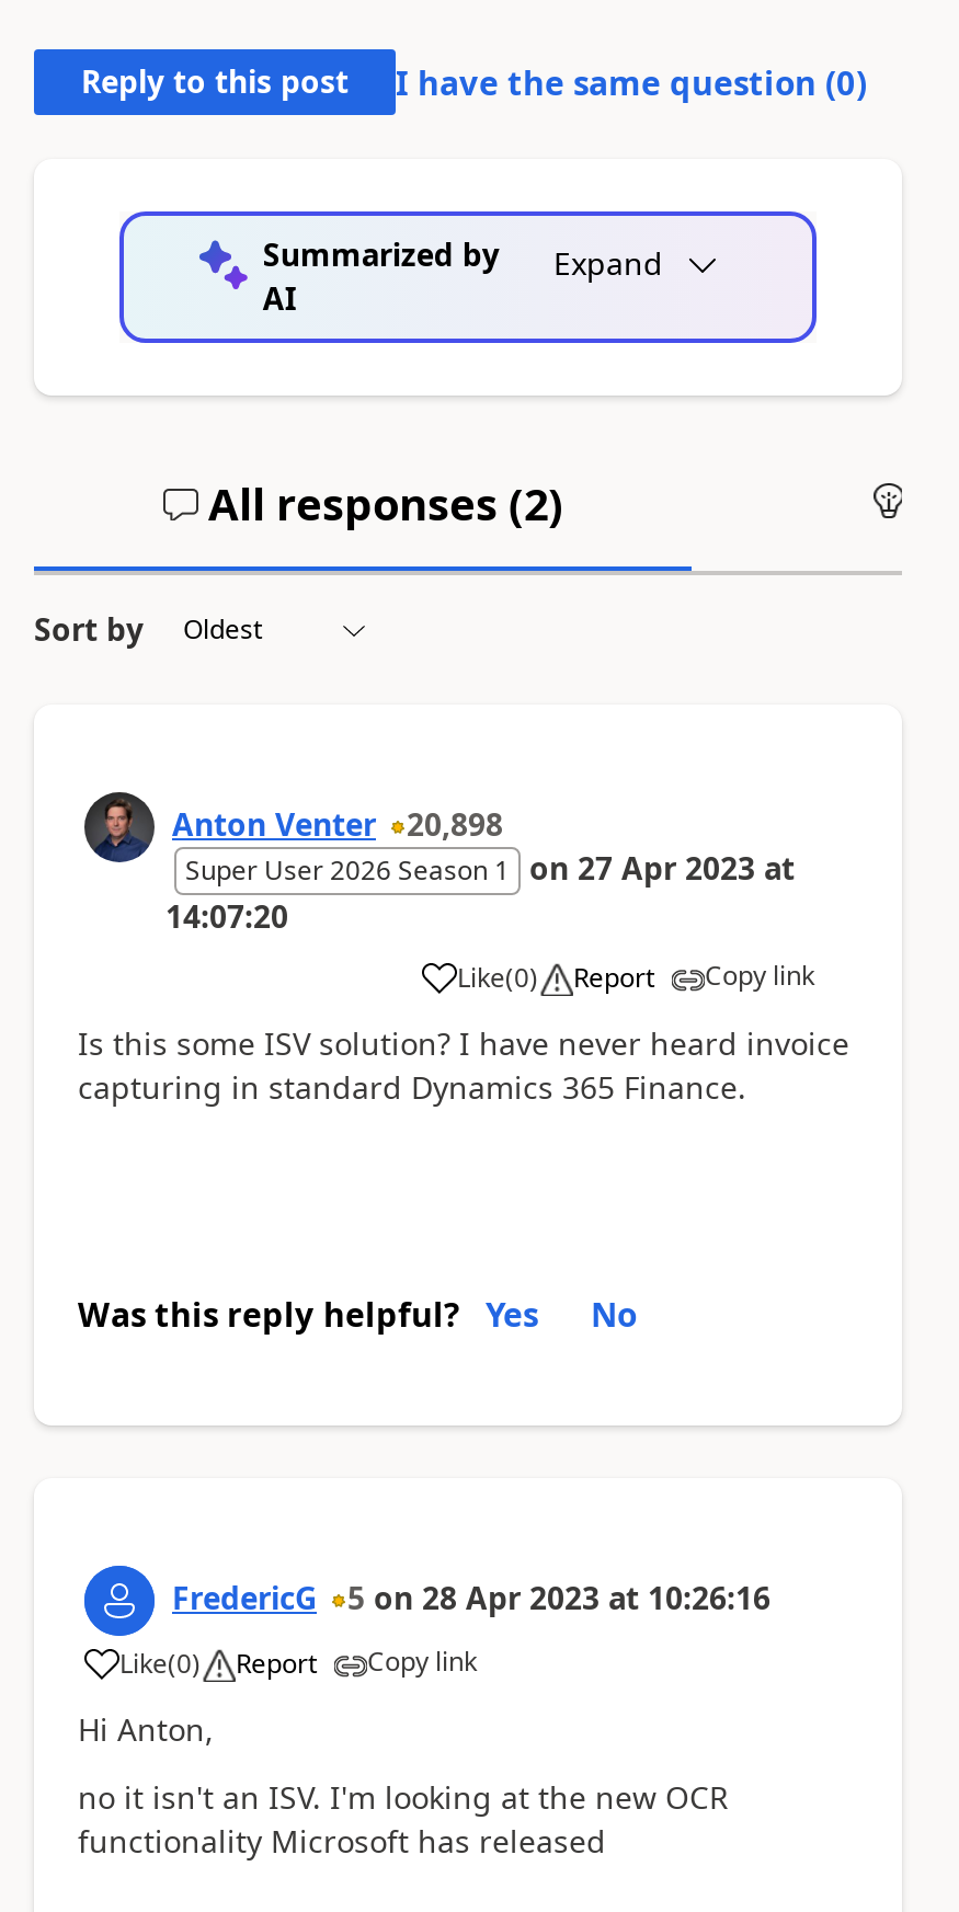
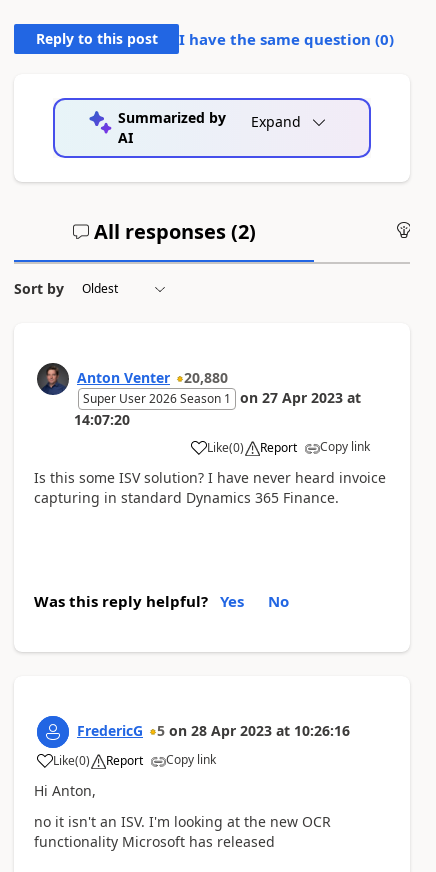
[172,802,503,844] Anton Venter 20,898 -> [77,367,228,386] Anton Venter 20,880

